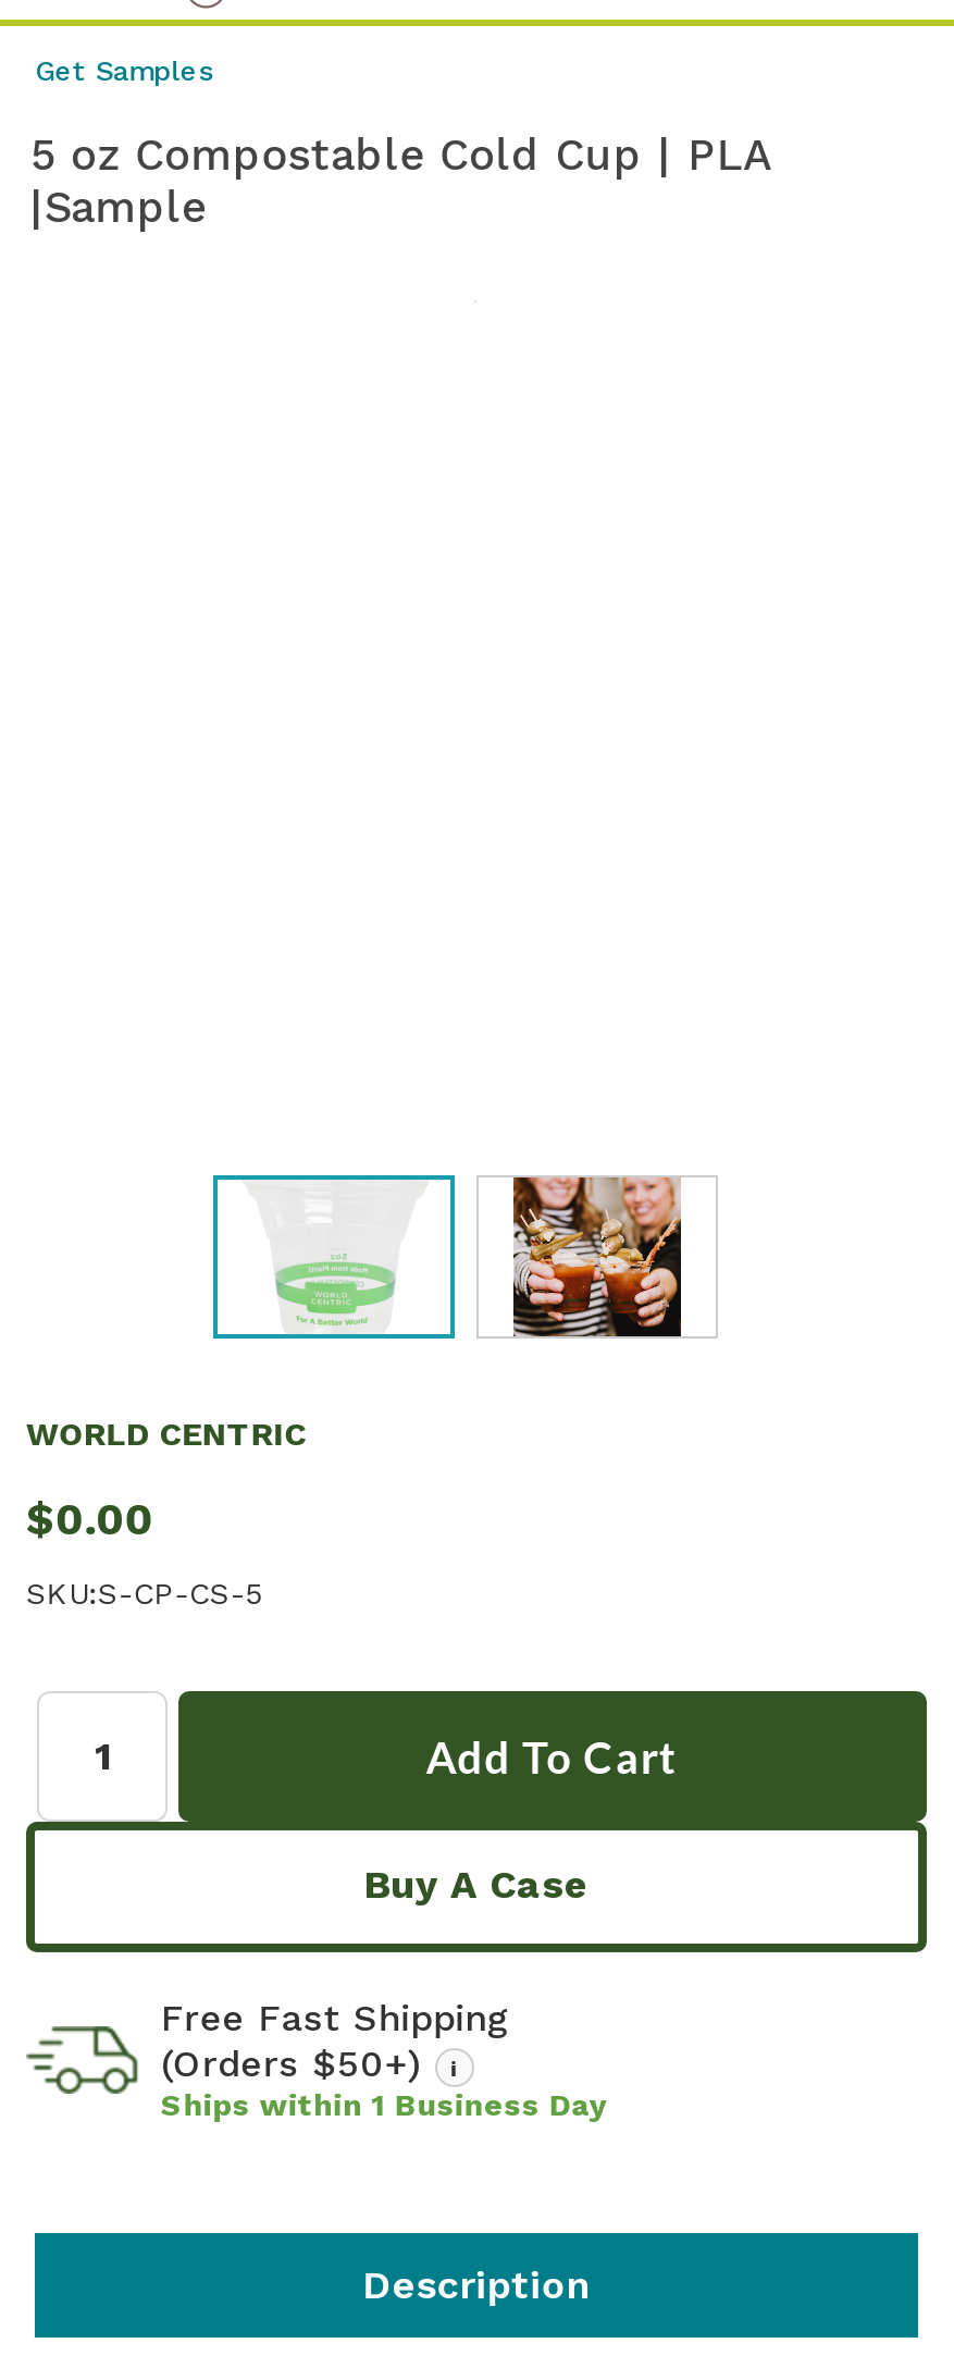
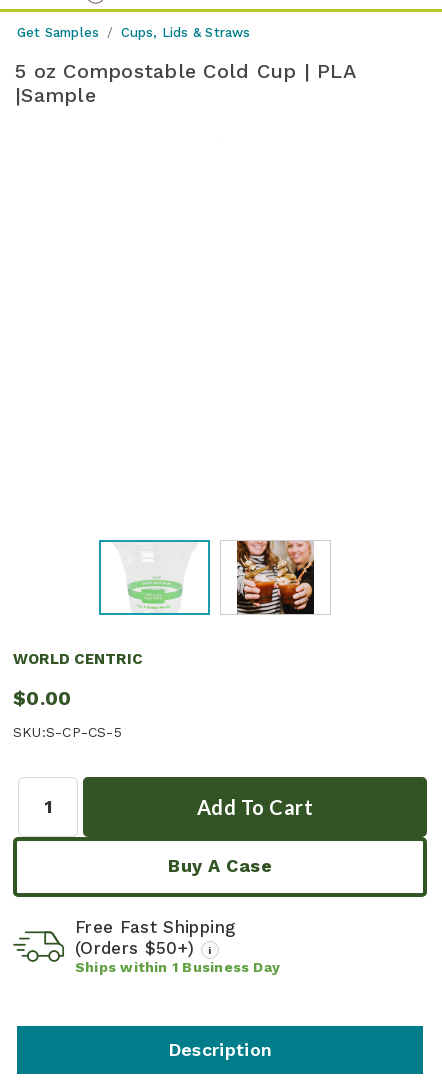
none -> [121,25,250,40] Cups, Lids & Straws

